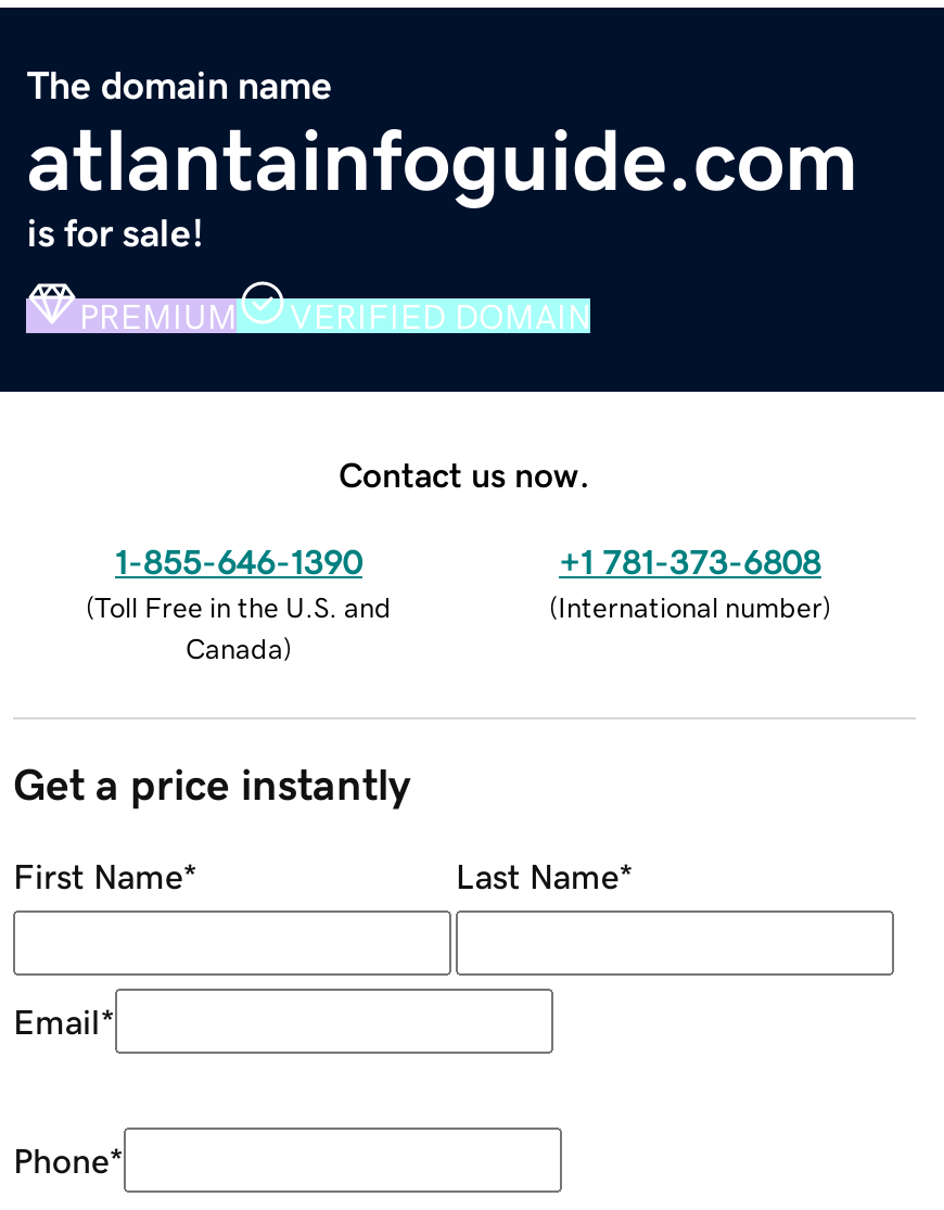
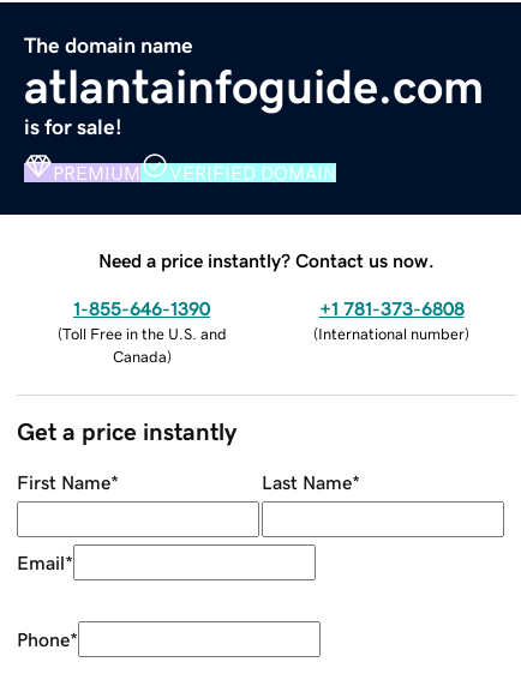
[339,456,590,491] Contact us now. -> [98,250,435,269] Need a price instantly? Contact us now.

